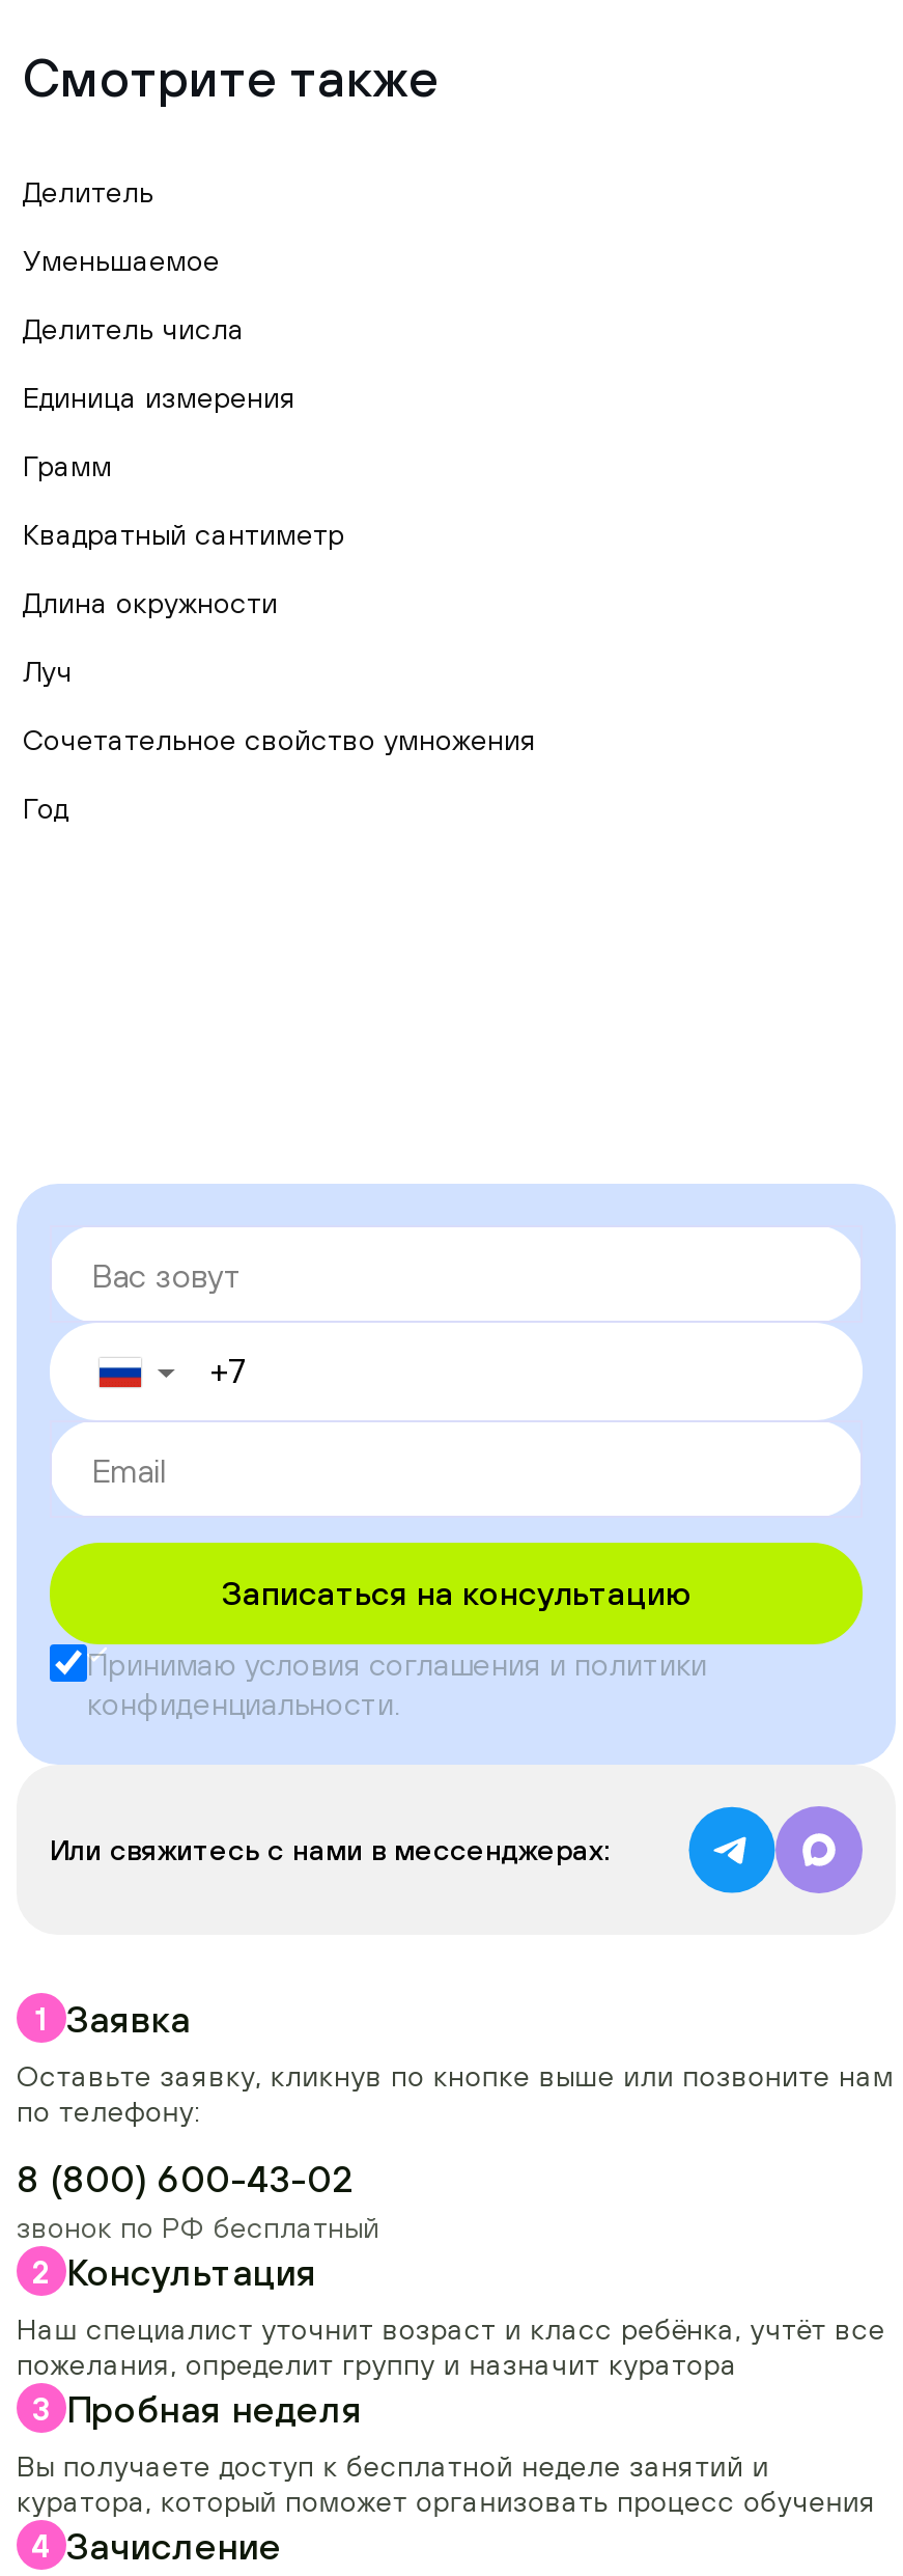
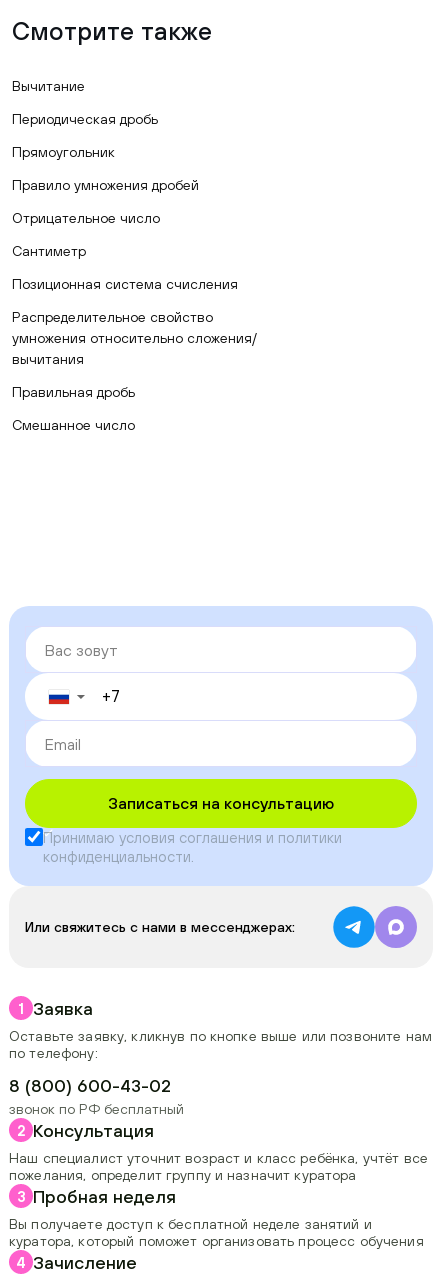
[23,176,153,209] Делитель -> [12,78,85,94] Вычитание
[23,245,220,278] Уменьшаемое -> [12,111,158,127] Периодическая дробь
[23,313,245,346] Делитель числа -> [12,144,115,160] Прямоугольник
[23,382,297,415] Единица измерения -> [12,177,199,193] Правило умножения дробей
[23,450,112,483] Грамм -> [12,210,160,226] Отрицательное число
[23,519,344,552] Квадратный сантиметр -> [12,243,86,259] Сантиметр
[23,587,278,620] Длина окружности -> [12,276,238,292] Позиционная система счисления
[23,655,73,689] Луч -> [12,309,257,367] Распределительное свойство | умножения относительно сложения/ | вычитания
[23,724,537,757] Сочетательное свойство умножения -> [12,384,135,400] Правильная дробь
[23,792,68,826] Год -> [12,417,135,433] Смешанное число

